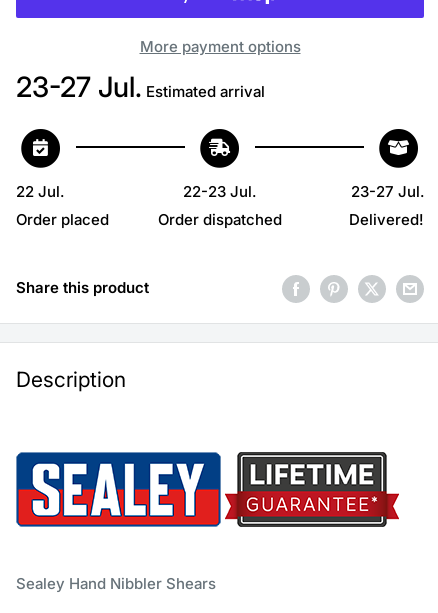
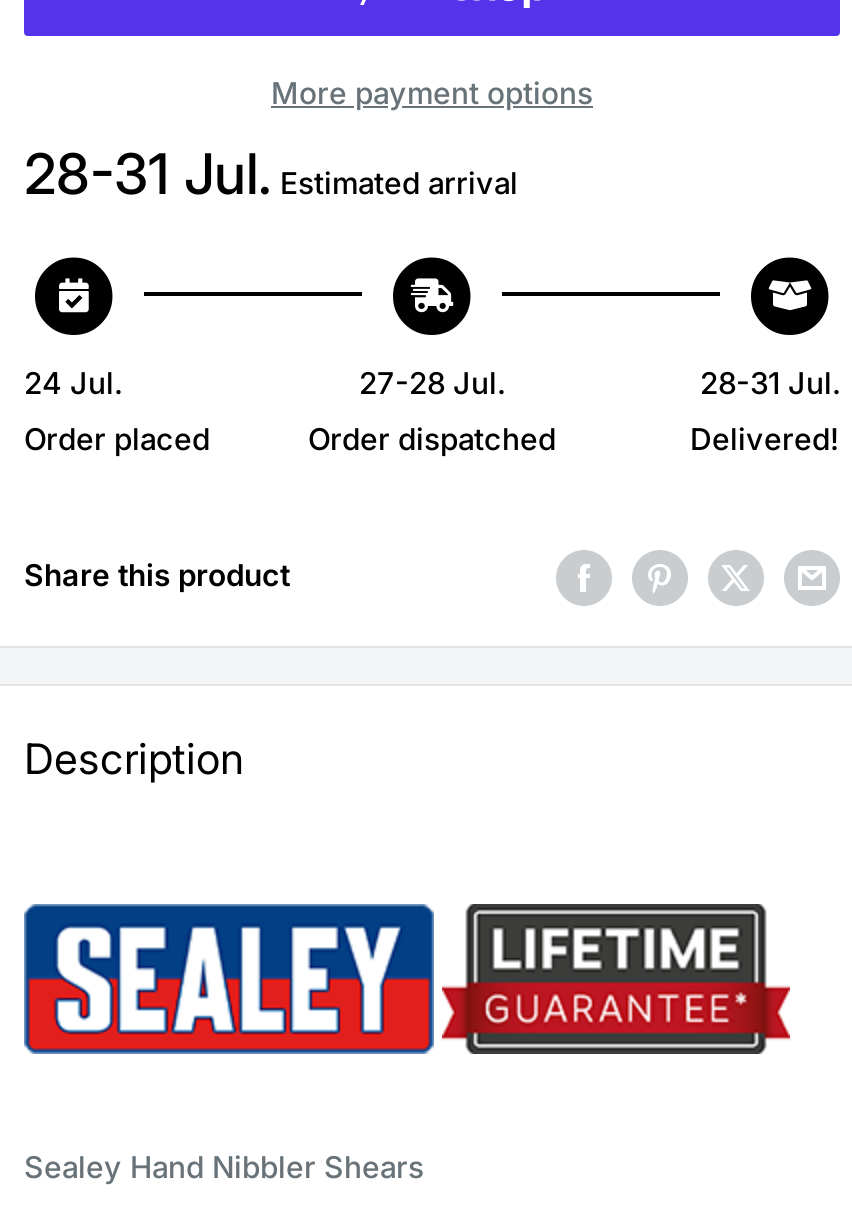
[16,70,265,104] 23-27 Jul. Estimated arrival -> [24,140,518,208] 28-31 Jul. Estimated arrival
[16,182,64,201] 22 Jul. -> [24,363,122,401] 24 Jul.
[183,182,256,201] 22-23 Jul. -> [359,363,505,401] 27-28 Jul.
[351,182,424,201] 23-27 Jul. -> [700,363,840,401] 28-31 Jul.

